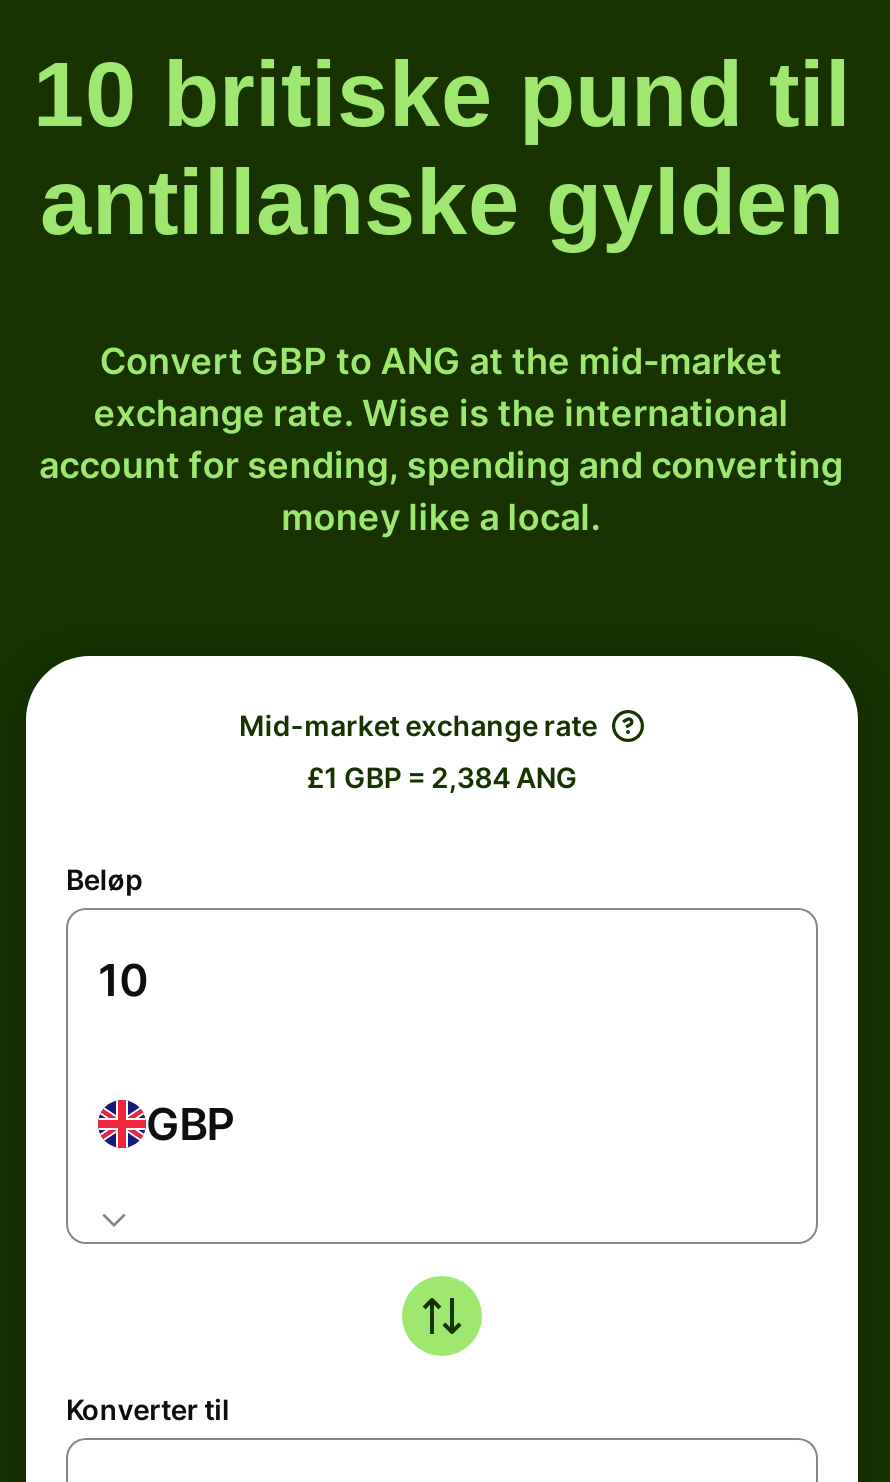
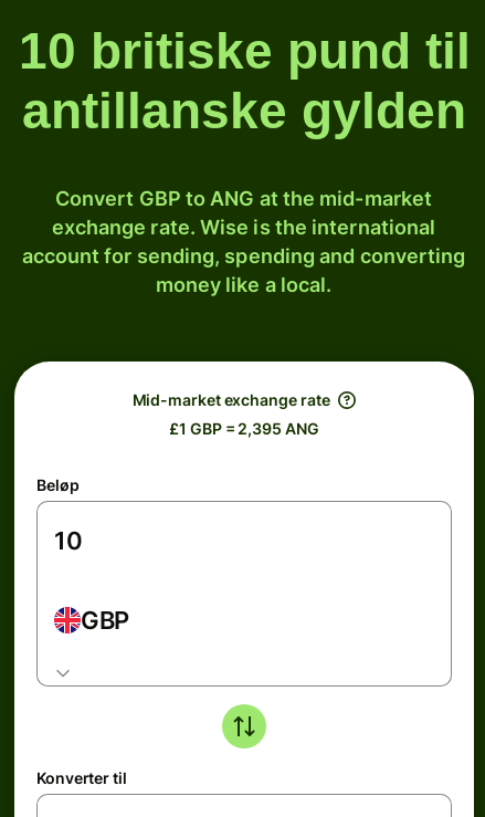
[306,760,578,794] £1 GBP = 2,384 ANG -> [169,419,319,438] £1 GBP = 2,395 ANG

